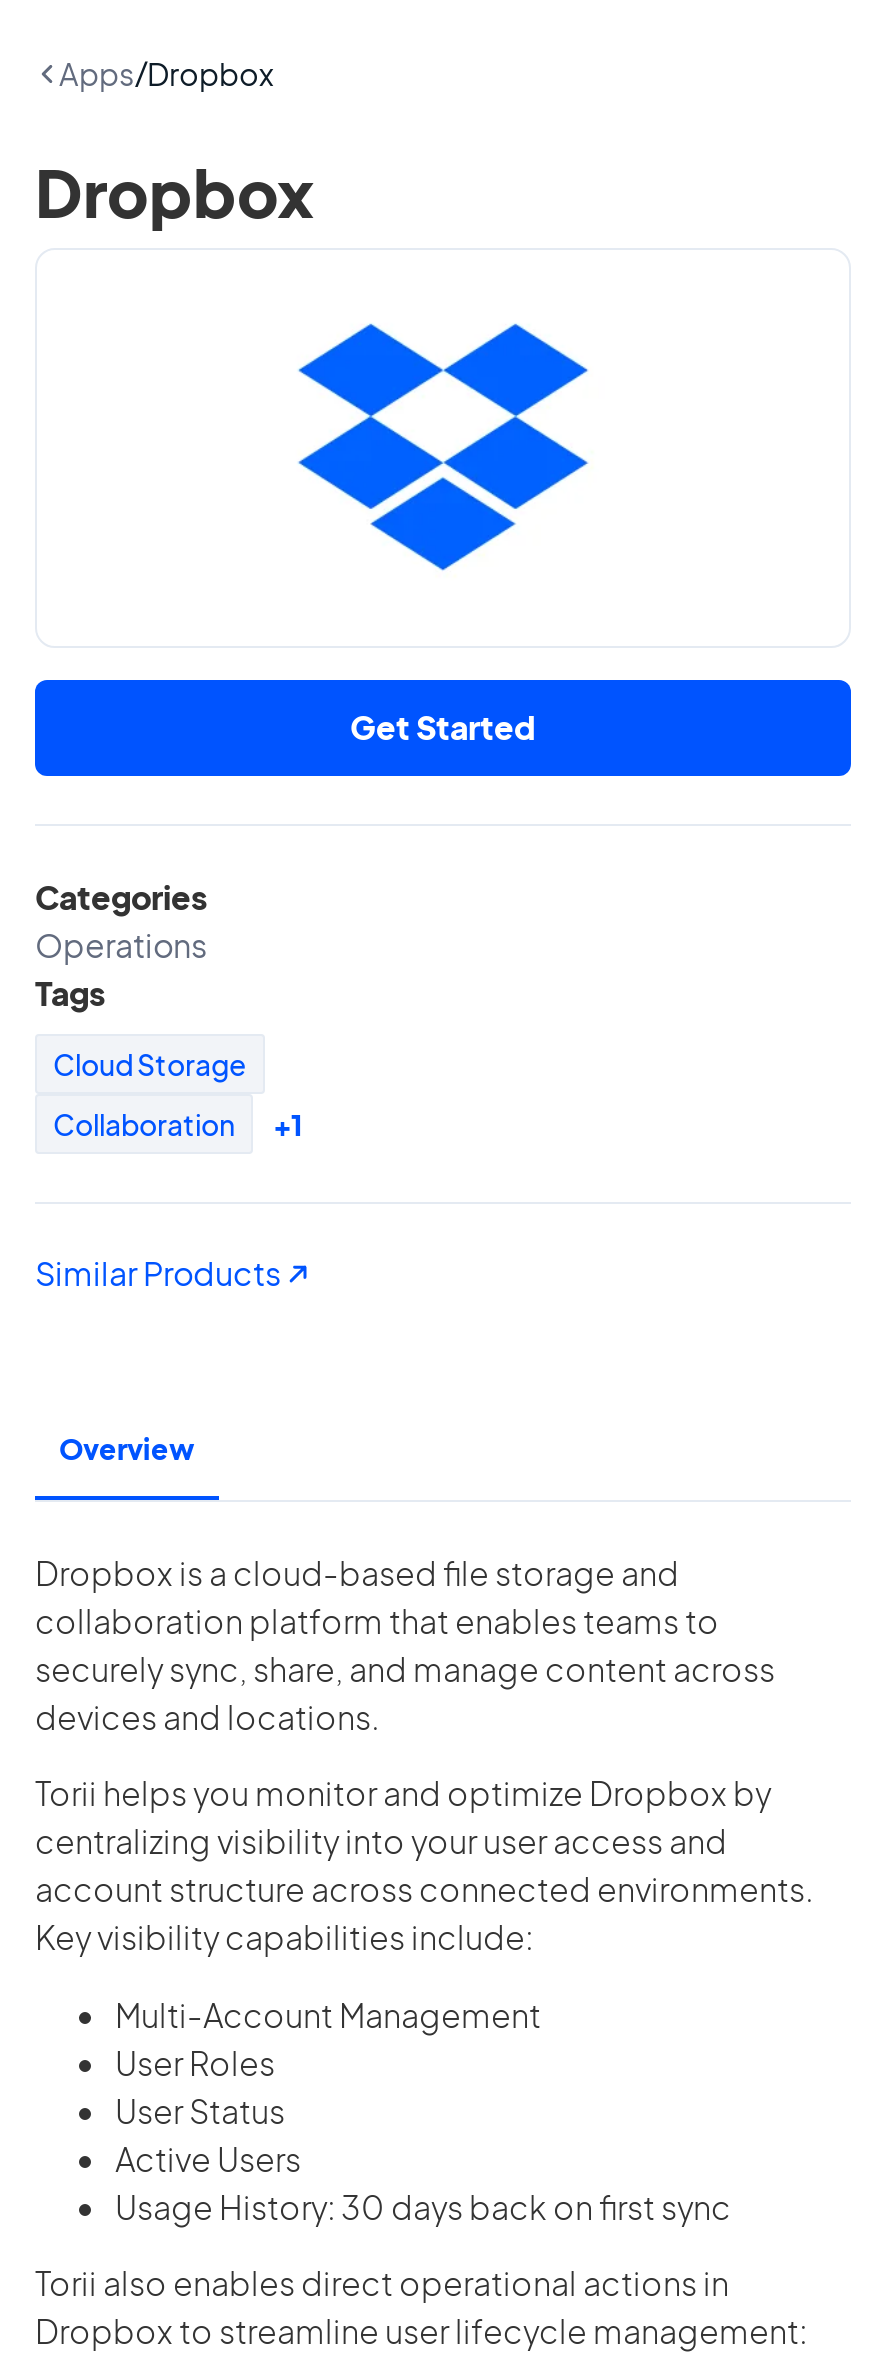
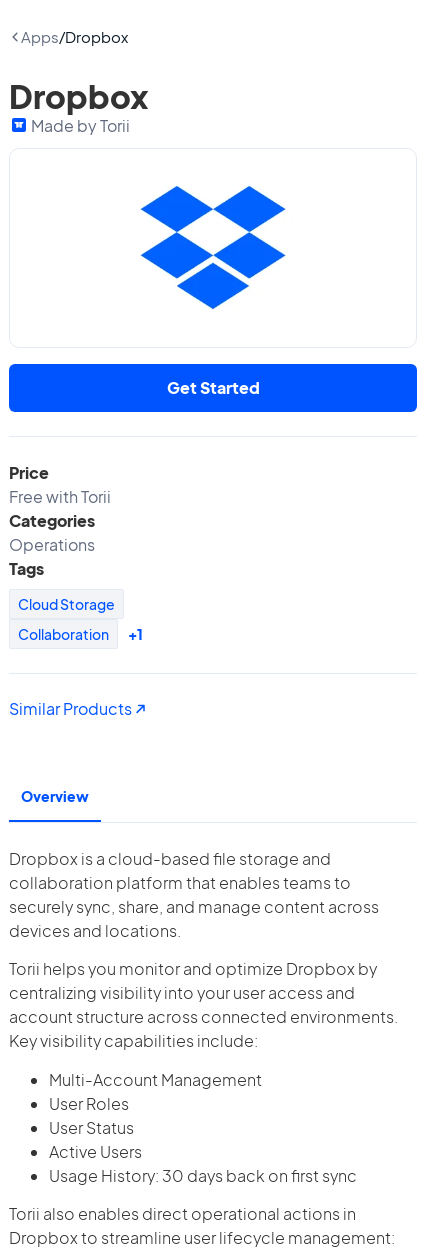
none -> [31,115,130,136] Made by Torii
none -> [9,462,111,507] Price | Free with Torii

